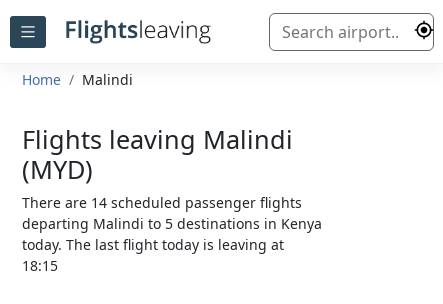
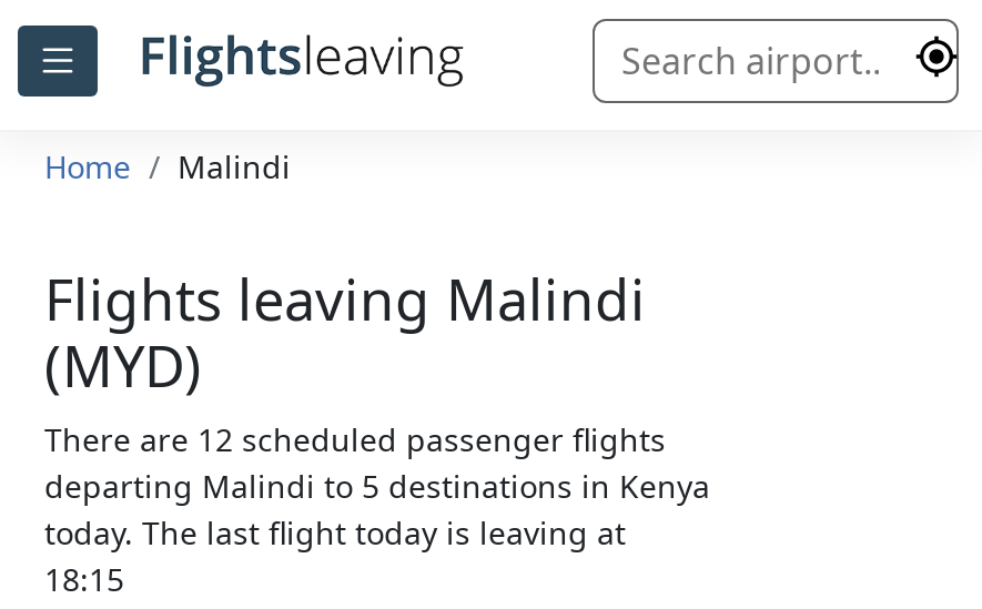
[22,193,302,212] There are 14 scheduled passenger flights -> [44,418,666,460] There are 12 scheduled passenger flights

